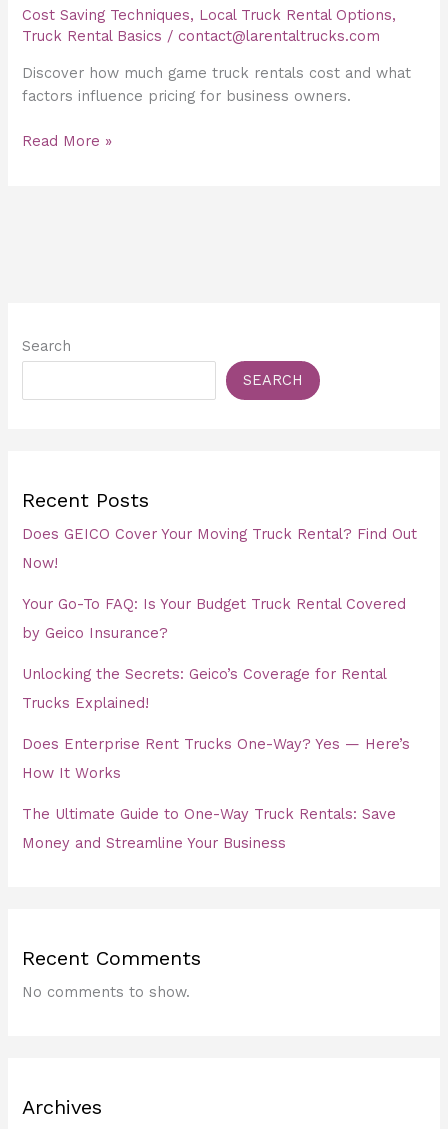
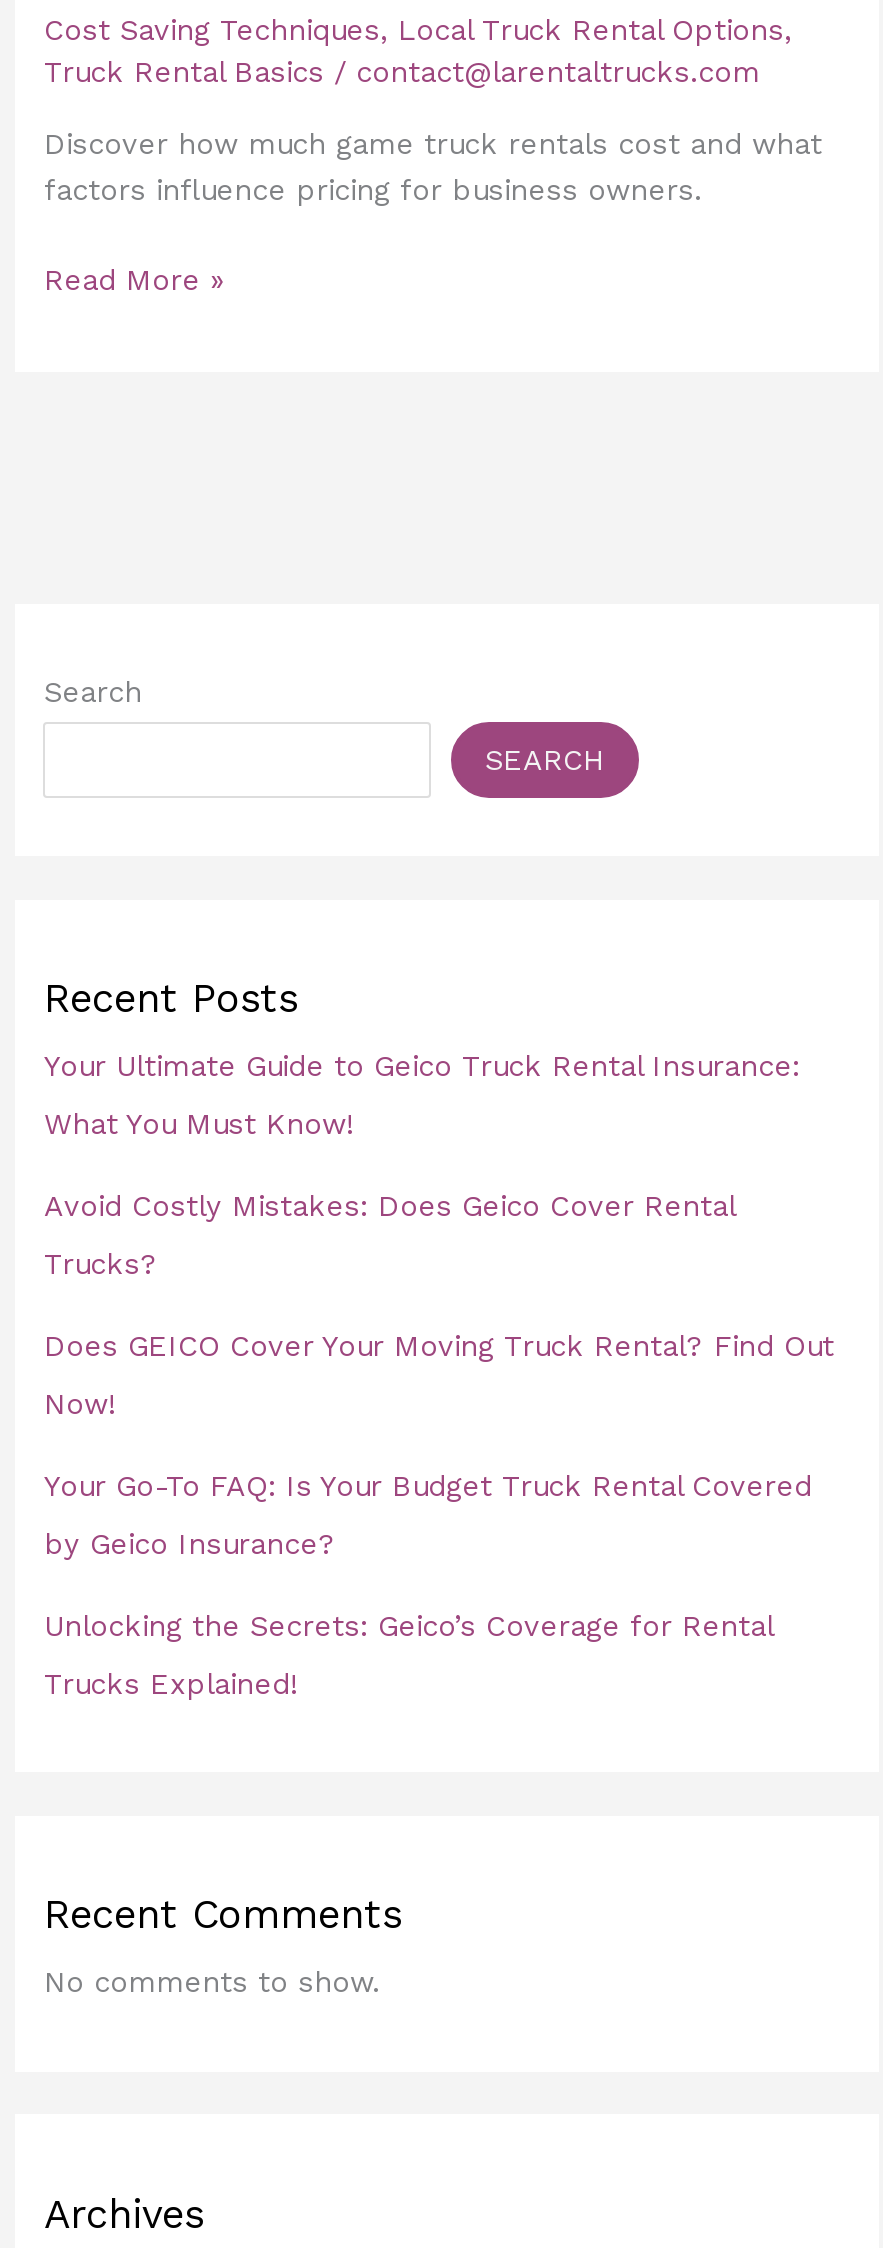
none -> [44,1048,800,1282] Your Ultimate Guide to Geico Truck Rental Insurance: | What You Must Know! | Avoid Costly Mistakes: Does Geico Cover Rental | Trucks?
moved [22,525,417,712] -> [44,1328,834,1702]: Does GEICO Cover Your Moving Truck Rental? Find Out | Now! | Your Go-To FAQ: Is Your Budget Truck Rental Covered | by Geico Insurance? | Unlocking the Secrets: Geico’s Coverage for Rental | Trucks Explained!
[22,735,410,852] Does Enterprise Rent Trucks One-Way? Yes — Here’s | How It Works | The Ultimate Guide to One-Way Truck Rentals: Save | Money and Streamline Your Business -> none

